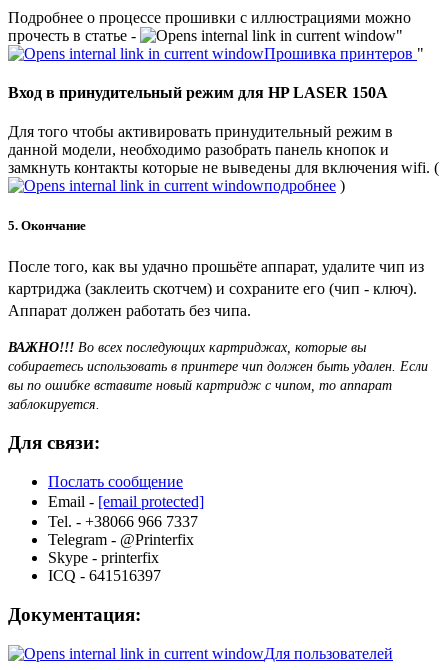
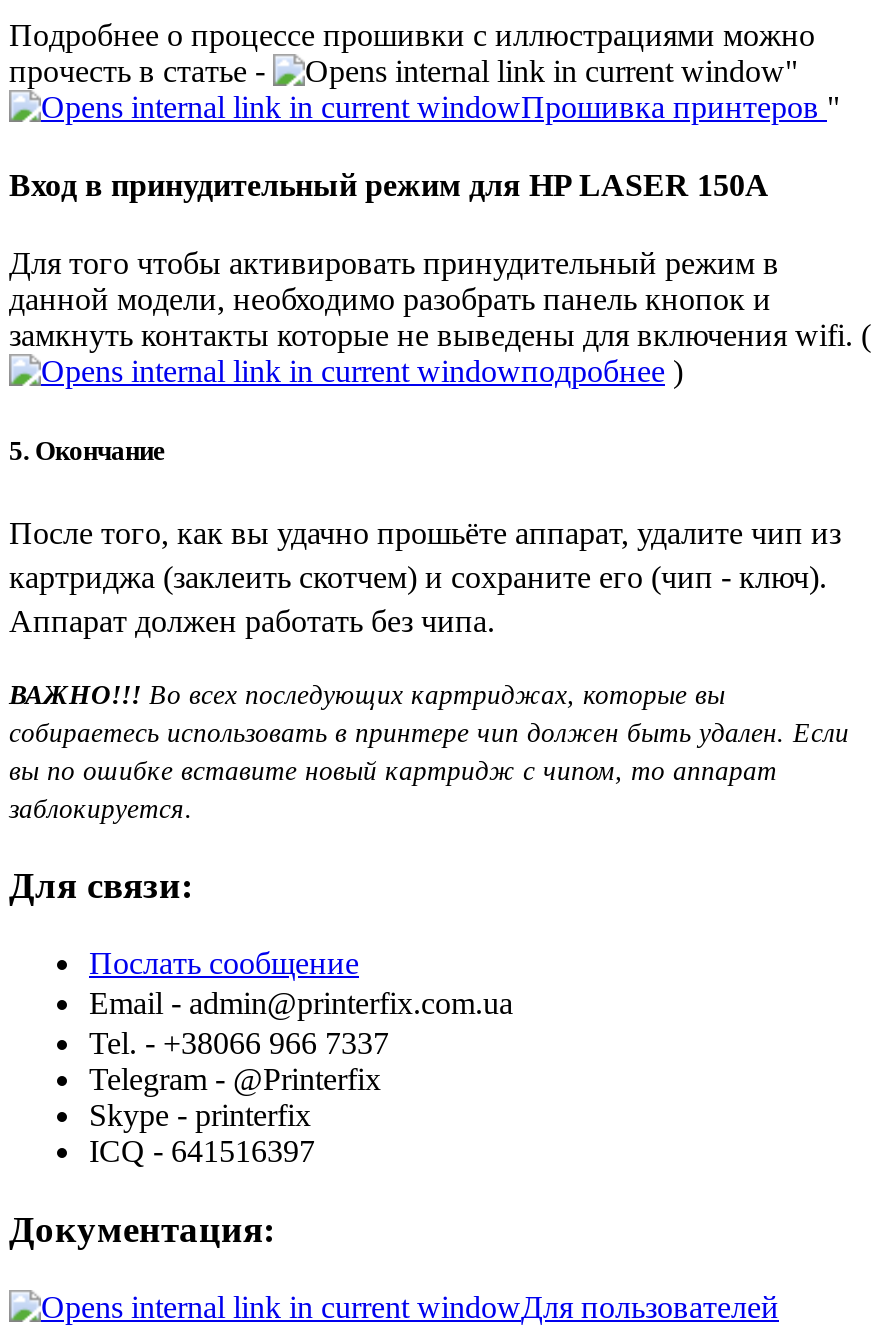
[48,493,204,510] Email - [email protected] -> [89,986,513,1020] Email - admin@printerfix.com.ua

